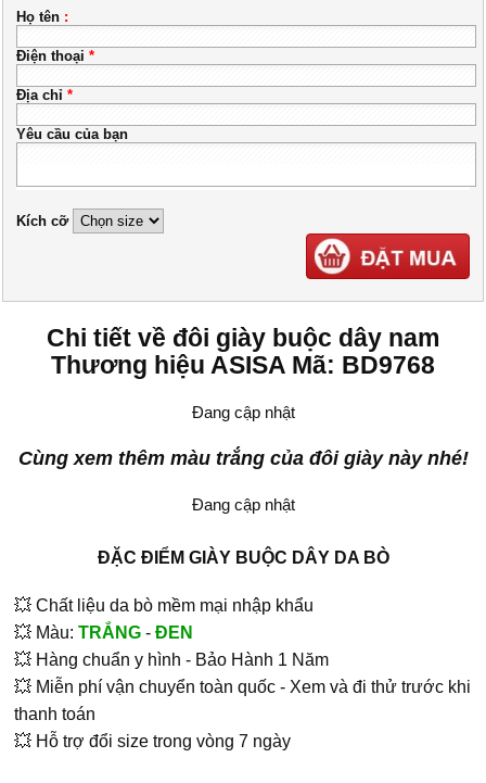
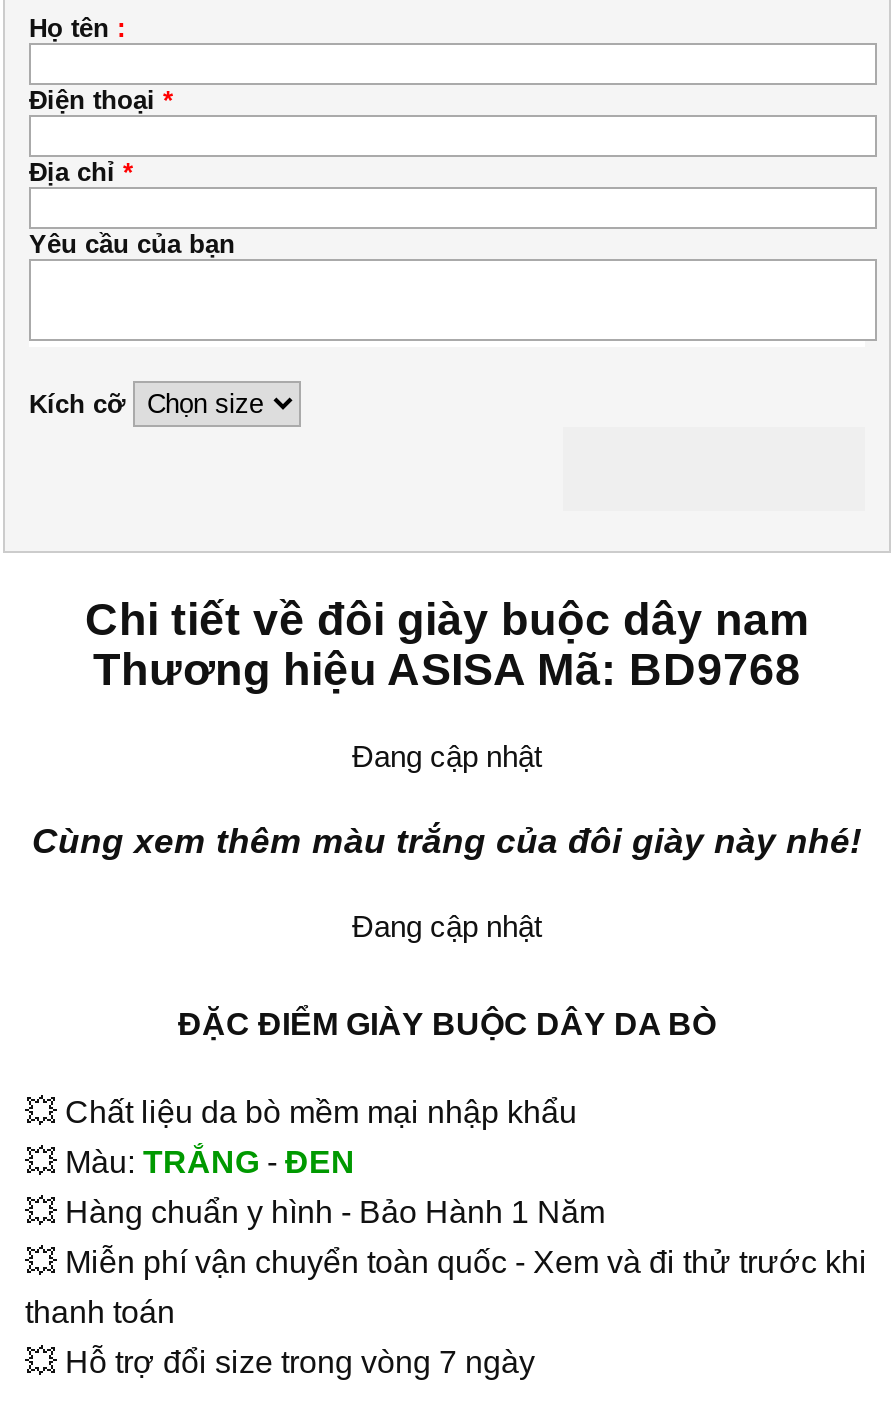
[305,232,471,280] [image] -> none

